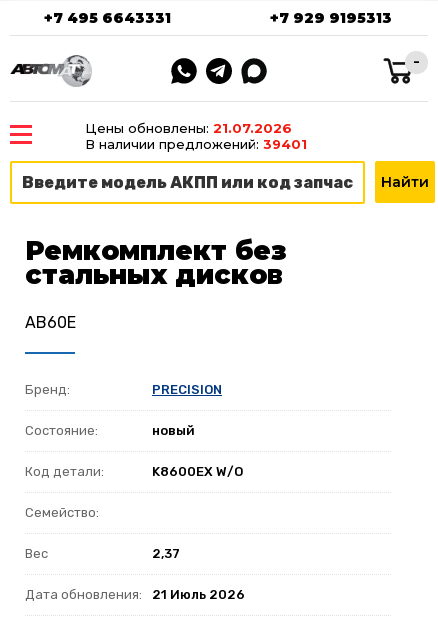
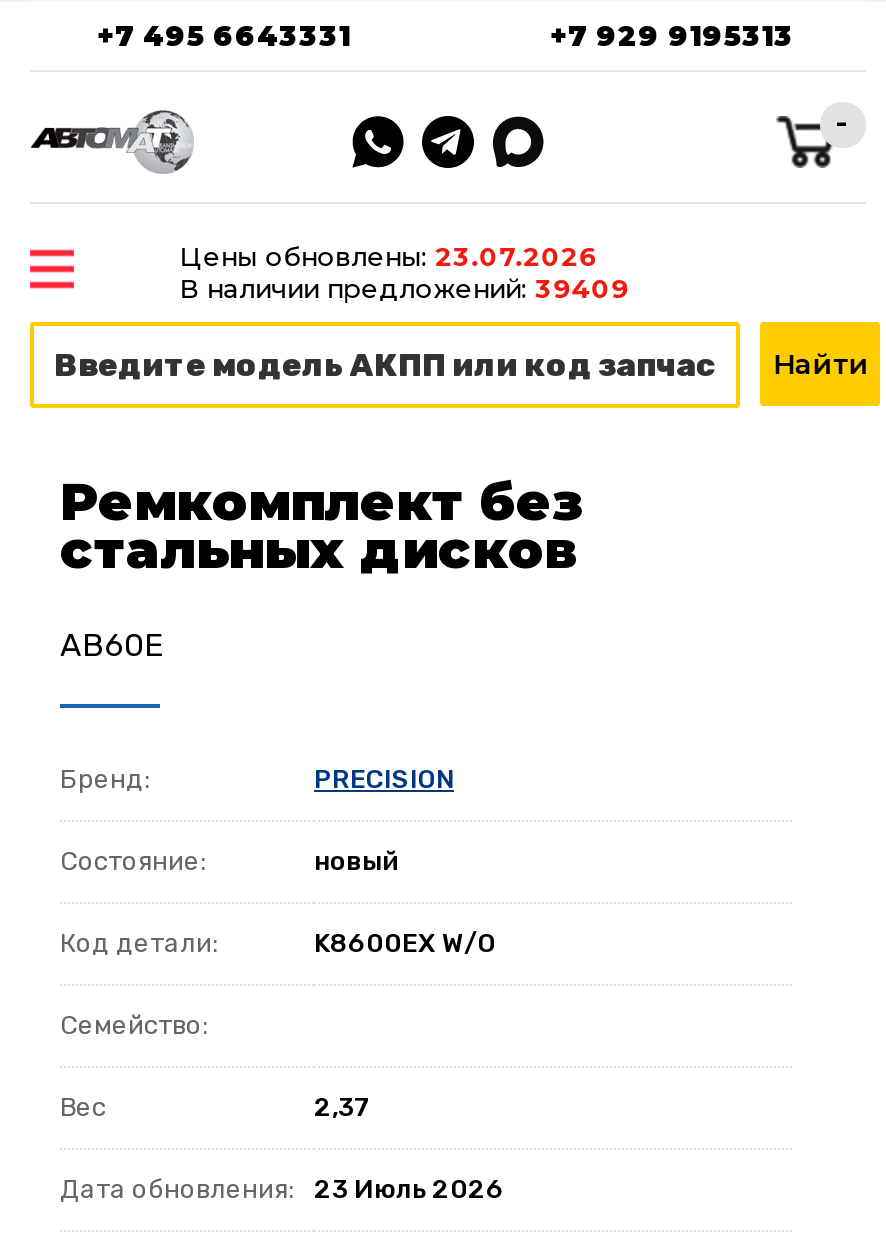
[85,120,292,136] Цены обновлены: 21.07.2026 -> [179,240,599,272] Цены обновлены: 23.07.2026
[85,136,307,152] В наличии предложений: 39401 -> [179,272,629,304] В наличии предложений: 39409
[25,587,245,602] Дата обновления: 21 Июль 2026 -> [60,1174,504,1204] Дата обновления: 23 Июль 2026

